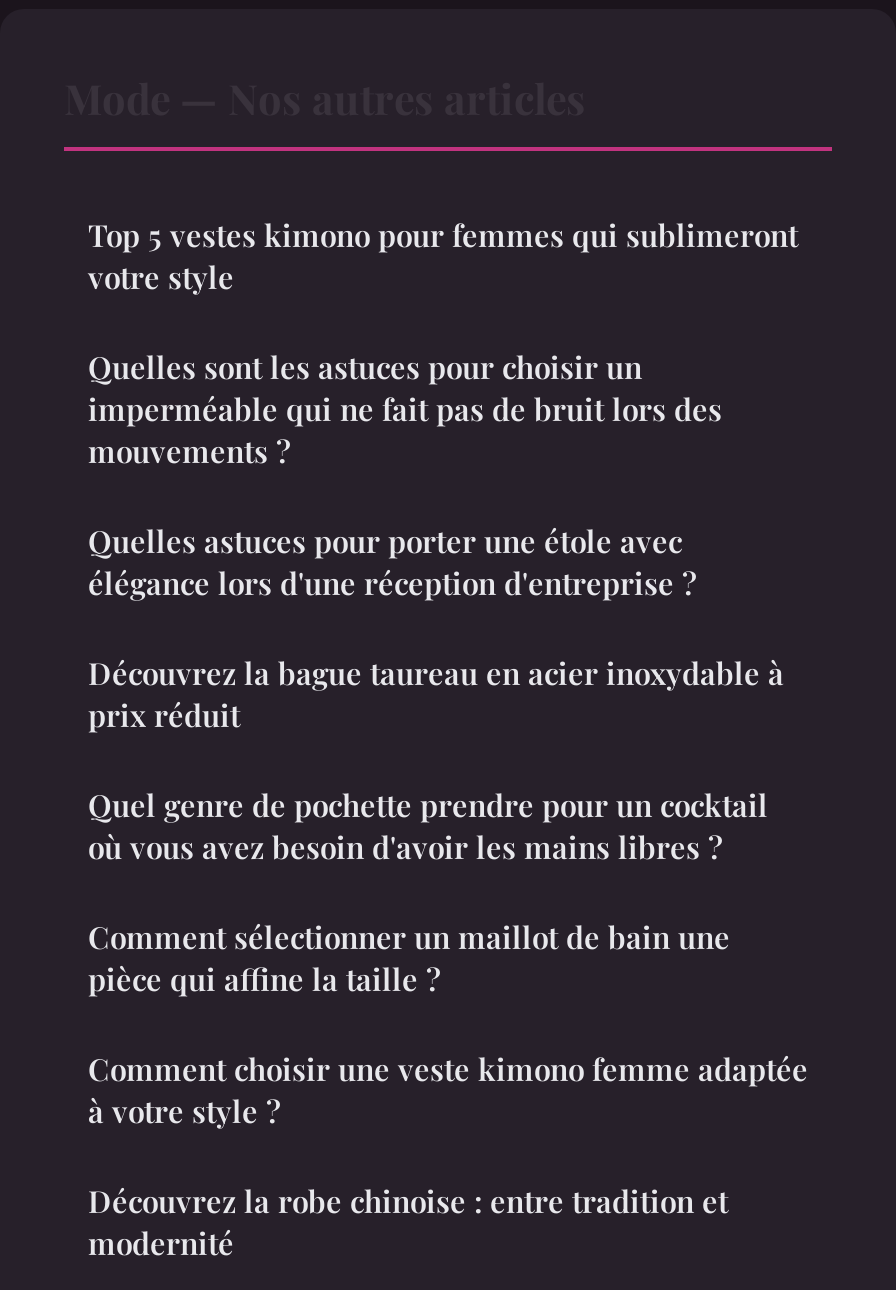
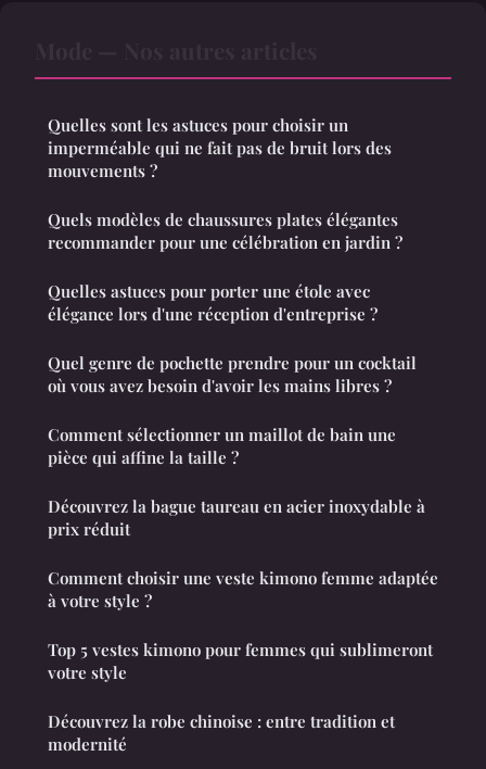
moved [88,216,798,298] -> [48,639,433,684]: Top 5 vestes kimono pour femmes qui sublimeront | votre style
moved [88,348,722,472] -> [48,114,392,182]: Quelles sont les astuces pour choisir un | imperméable qui ne fait pas de bruit lors des | mouvements ?
none -> [48,209,402,253] Quels modèles de chaussures plates élégantes | recommander pour une célébration en jardin ?
moved [88,654,784,736] -> [48,496,425,540]: Découvrez la bague taureau en acier inoxydable à | prix réduit
moved [88,786,768,1000] -> [48,352,417,468]: Quel genre de pochette prendre pour un cocktail | où vous avez besoin d'avoir les mains libres ? | Comment sélectionner un maillot de bain une | pièce qui affine la taille ?

